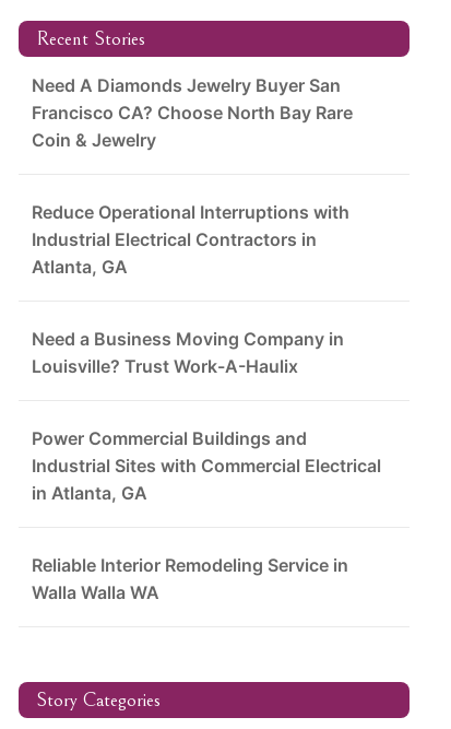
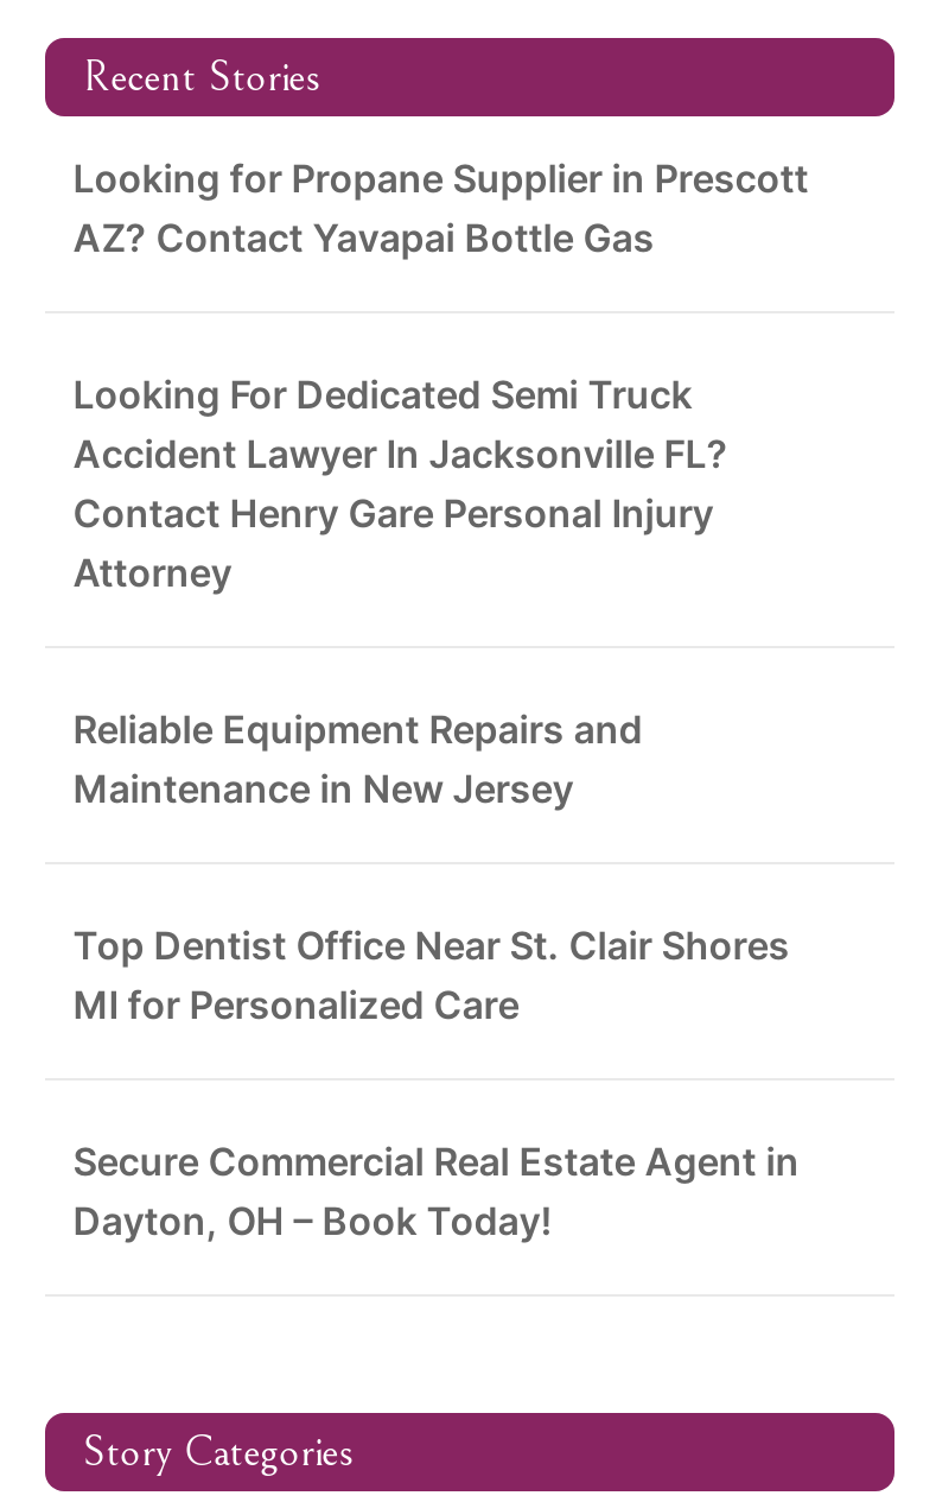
[31,75,353,151] Need A Diamonds Jewelry Buyer San | Francisco CA? Choose North Bay Rare | Coin & Jewelry -> [73,155,809,262] Looking for Propane Supplier in Prescott | AZ? Contact Yavapai Bottle Gas
[31,202,349,278] Reduce Operational Interruptions with | Industrial Electrical Contractors in | Atlanta, GA -> [73,371,728,597] Looking For Dedicated Semi Truck | Accident Lawyer In Jacksonville FL? | Contact Henry Gare Personal Injury | Attorney
[31,328,344,378] Need a Business Moving Company in | Louisville? Trust Work-A-Haulix -> [73,706,643,813] Reliable Equipment Repairs and | Maintenance in New Jersey
[31,428,381,504] Power Commercial Buildings and | Industrial Sites with Commercial Electrical | in Atlanta, GA -> [73,922,790,1029] Top Dentist Office Near St. Clair Shores | MI for Personalized Care
[31,555,348,604] Reliable Interior Remodeling Service in | Walla Walla WA -> [73,1138,799,1245] Secure Commercial Real Estate Agent in | Dayton, OH – Book Today!

